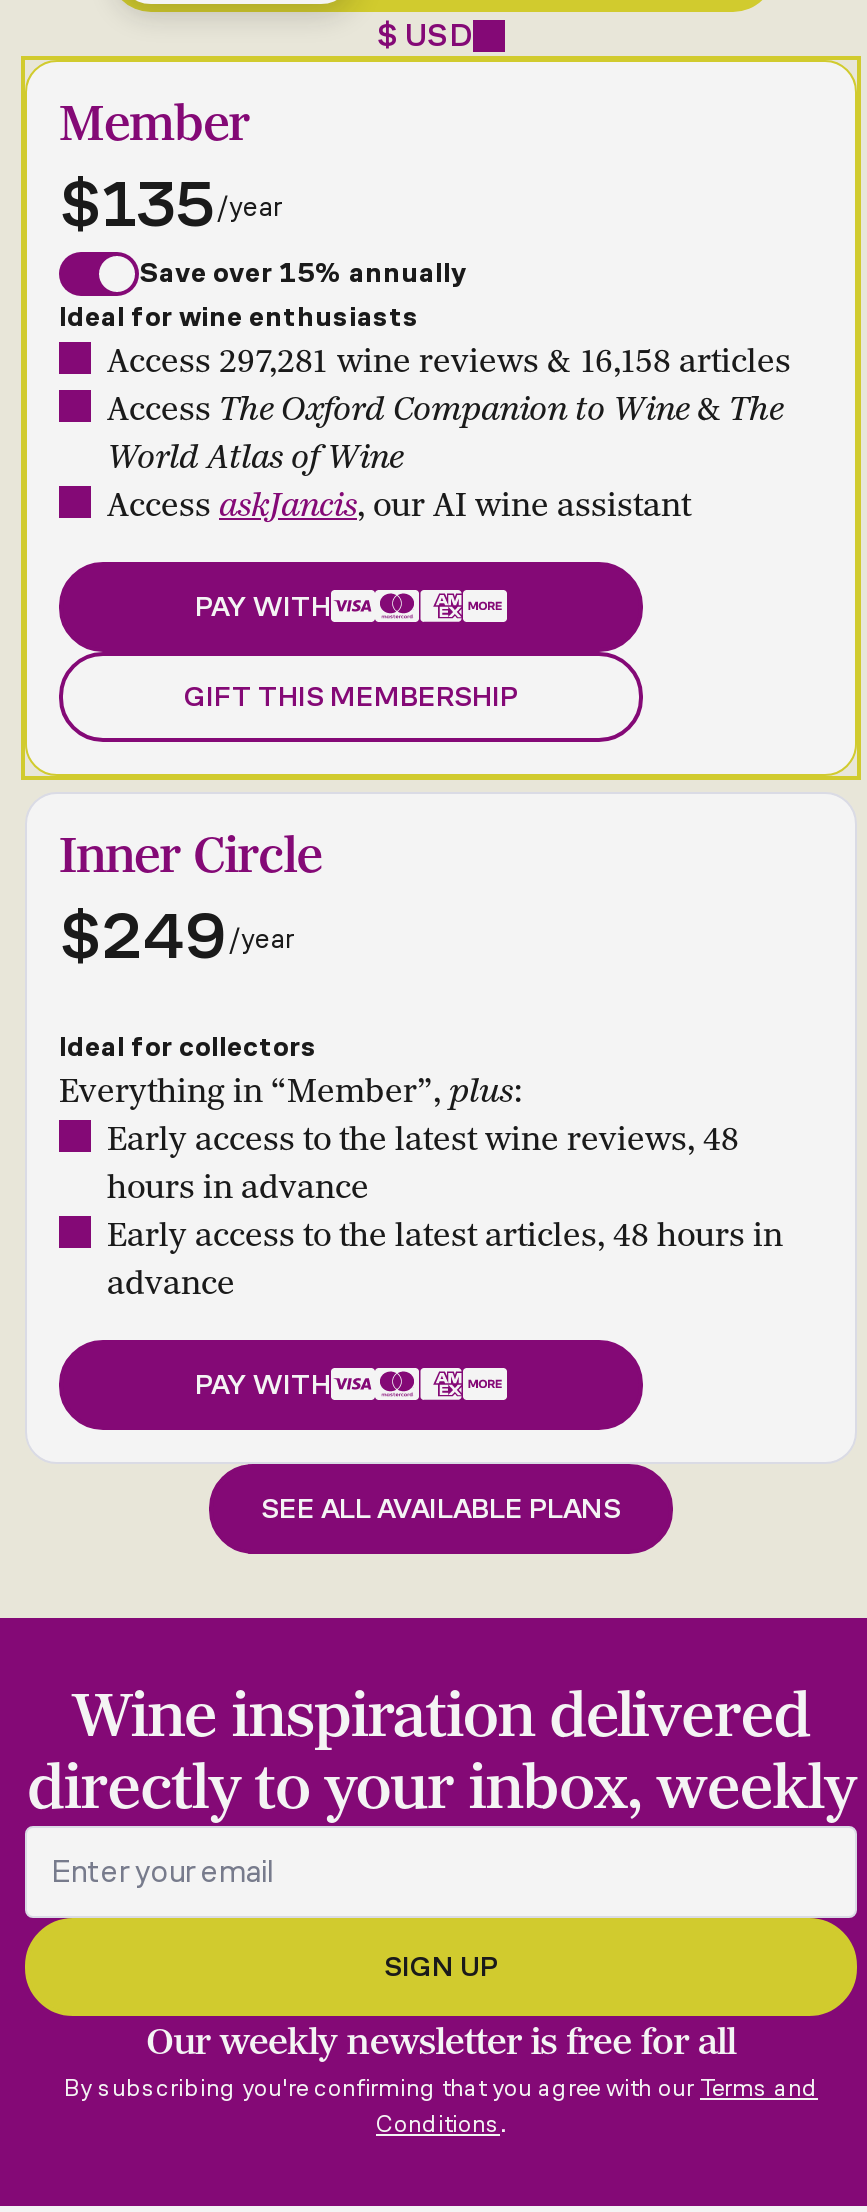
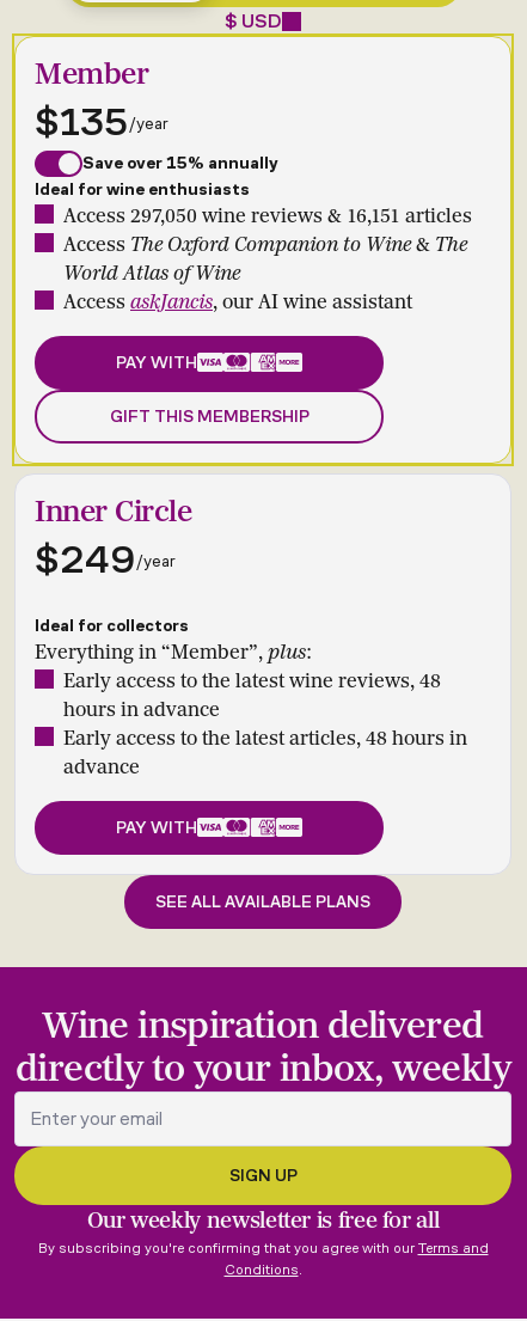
[107,339,791,381] Access 297,281 wine reviews & 16,158 articles -> [63,203,472,228] Access 297,050 wine reviews & 16,151 articles

